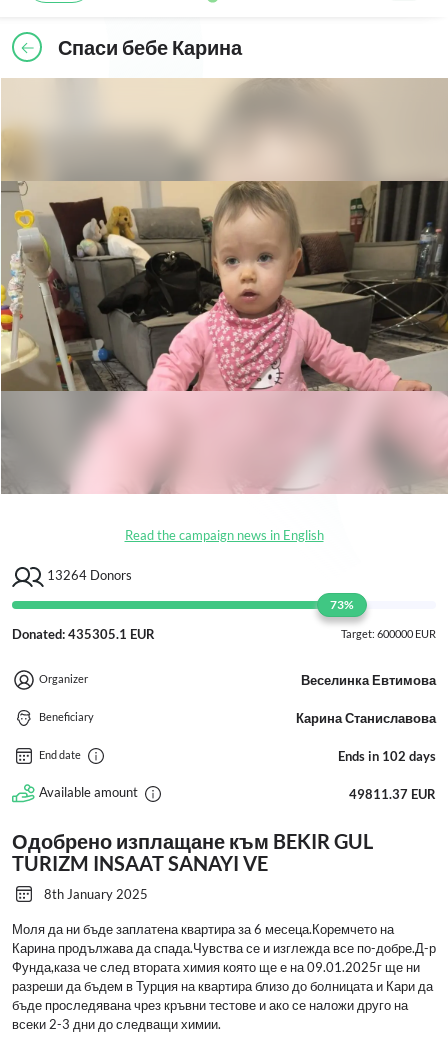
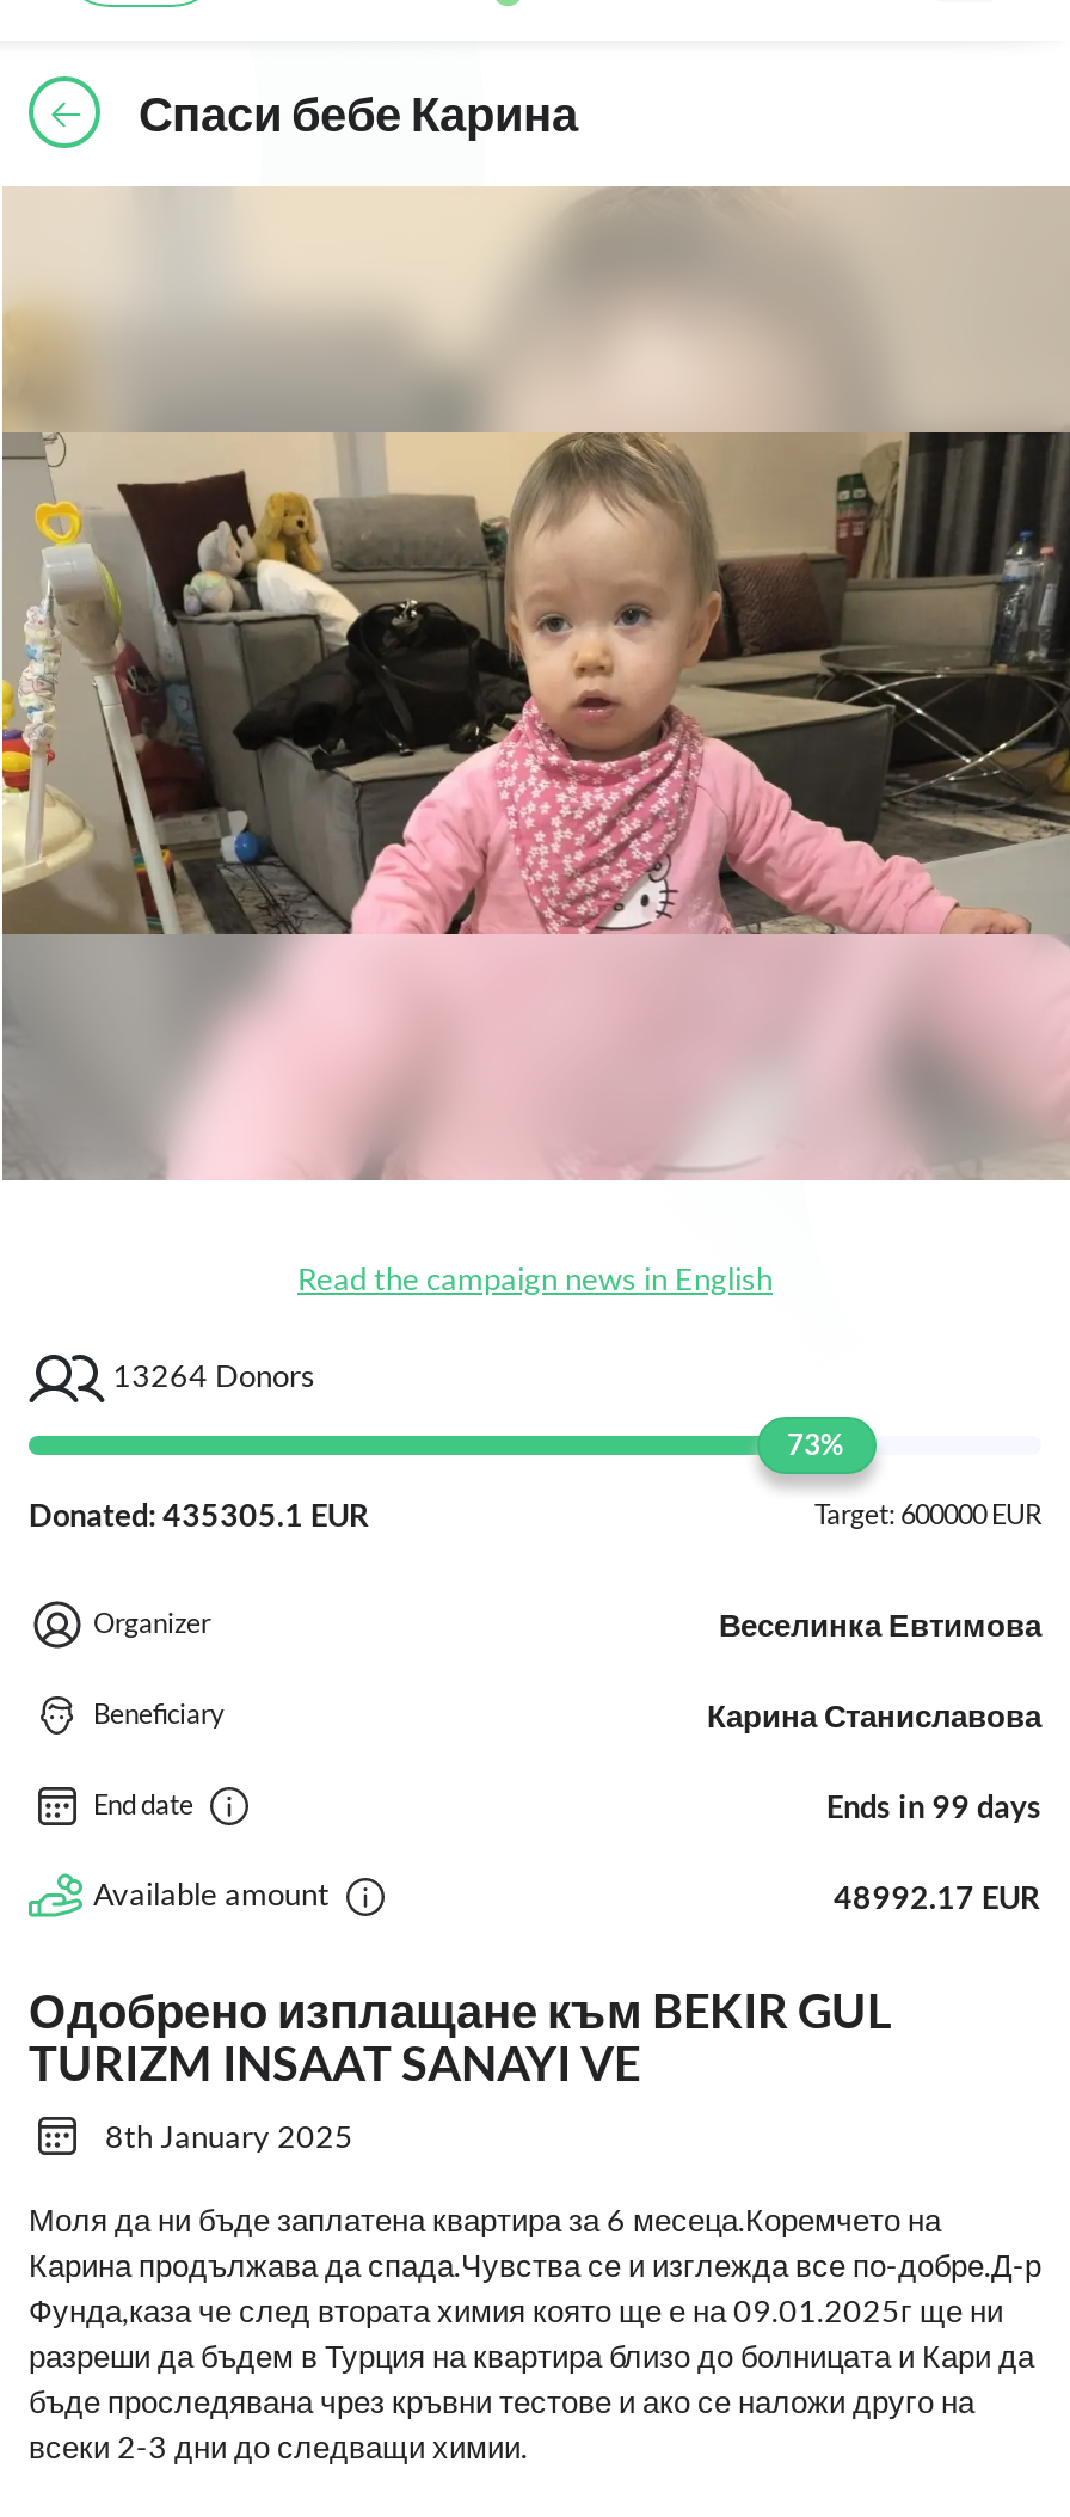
[338,747,436,763] Ends in 102 days -> [826,1786,1041,1824] Ends in 99 days
[349,785,436,801] 49811.37 EUR -> [834,1877,1041,1915] 48992.17 EUR

